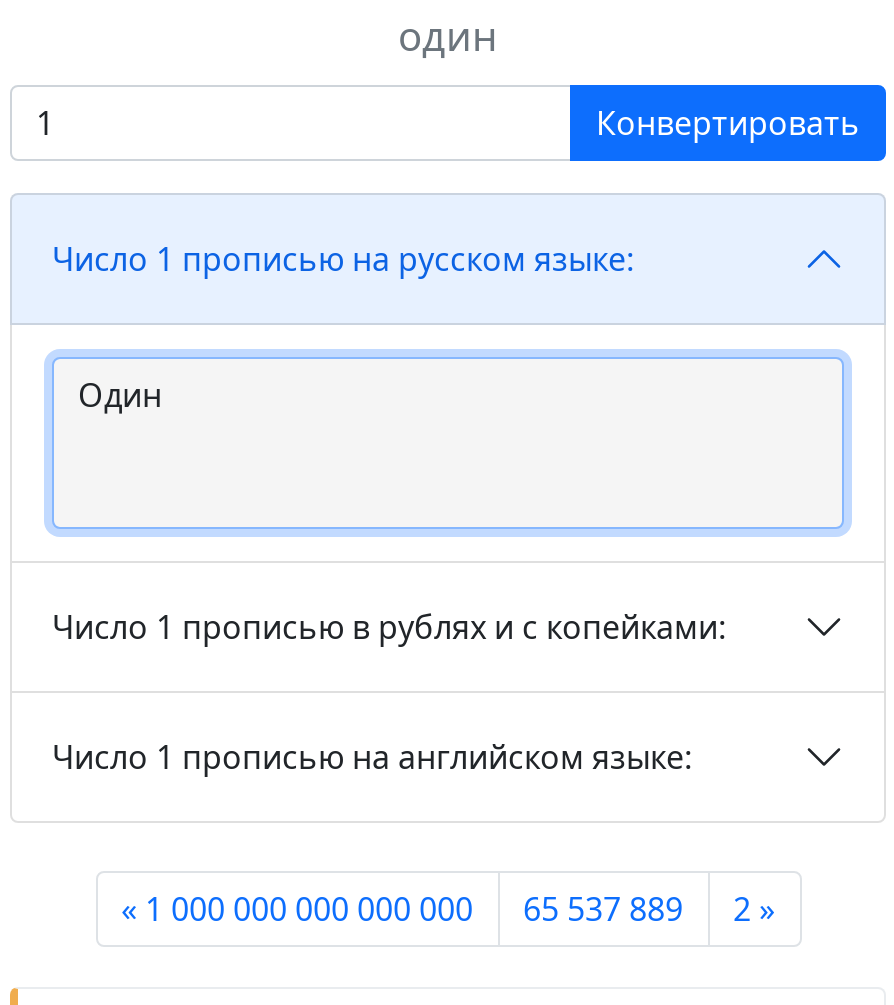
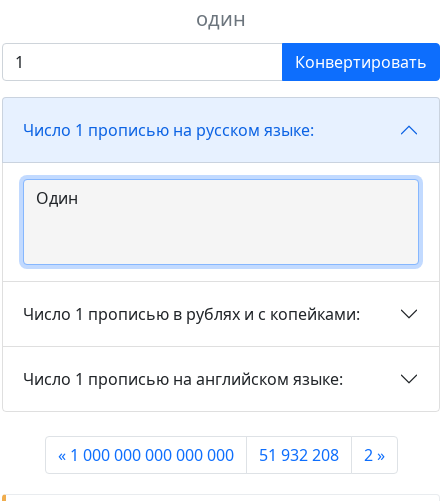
[121,887,775,931] « 1 000 000 000 000 000 65 537 889 2 » -> [57,444,384,466] « 1 000 000 000 000 000 51 932 208 2 »

